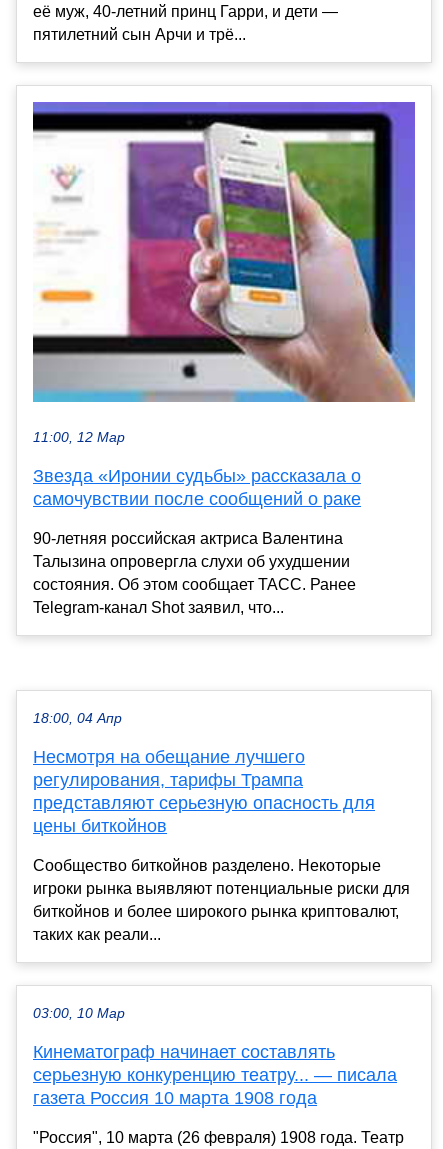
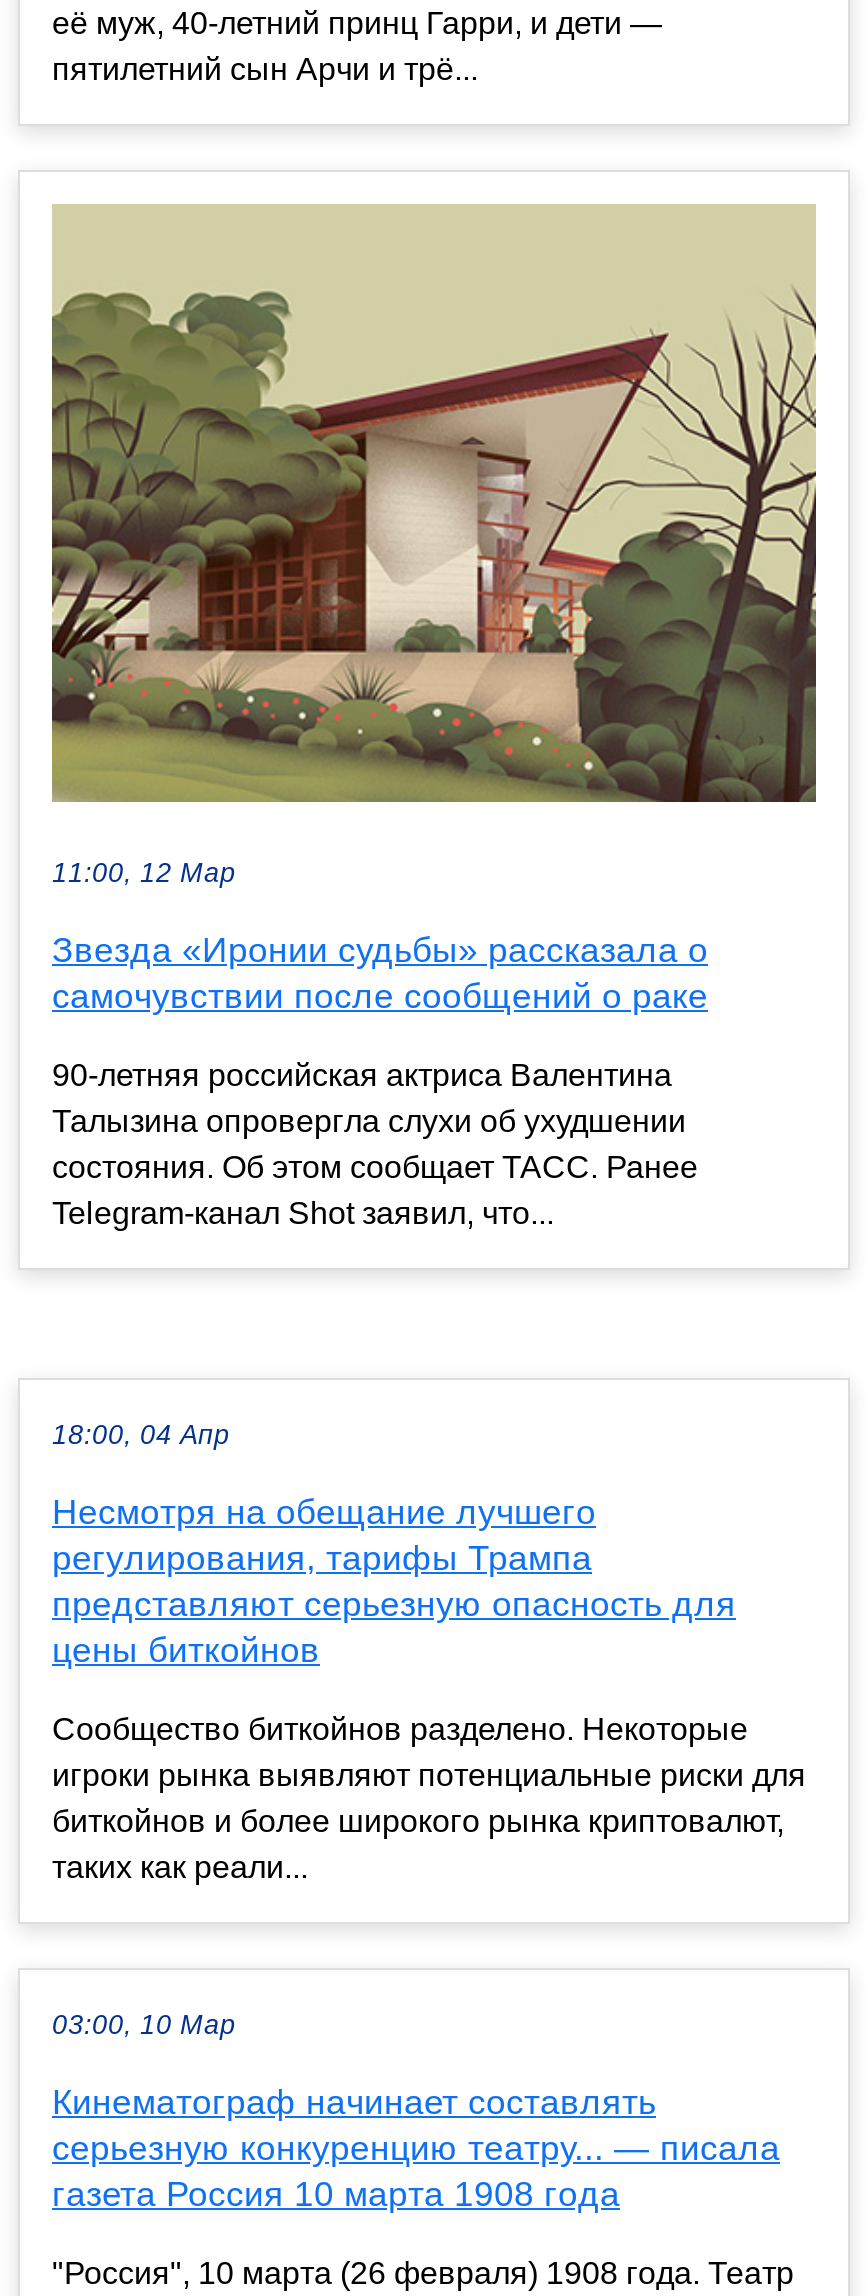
[32,101,416,403] [image] -> [50,202,818,804] [image]

